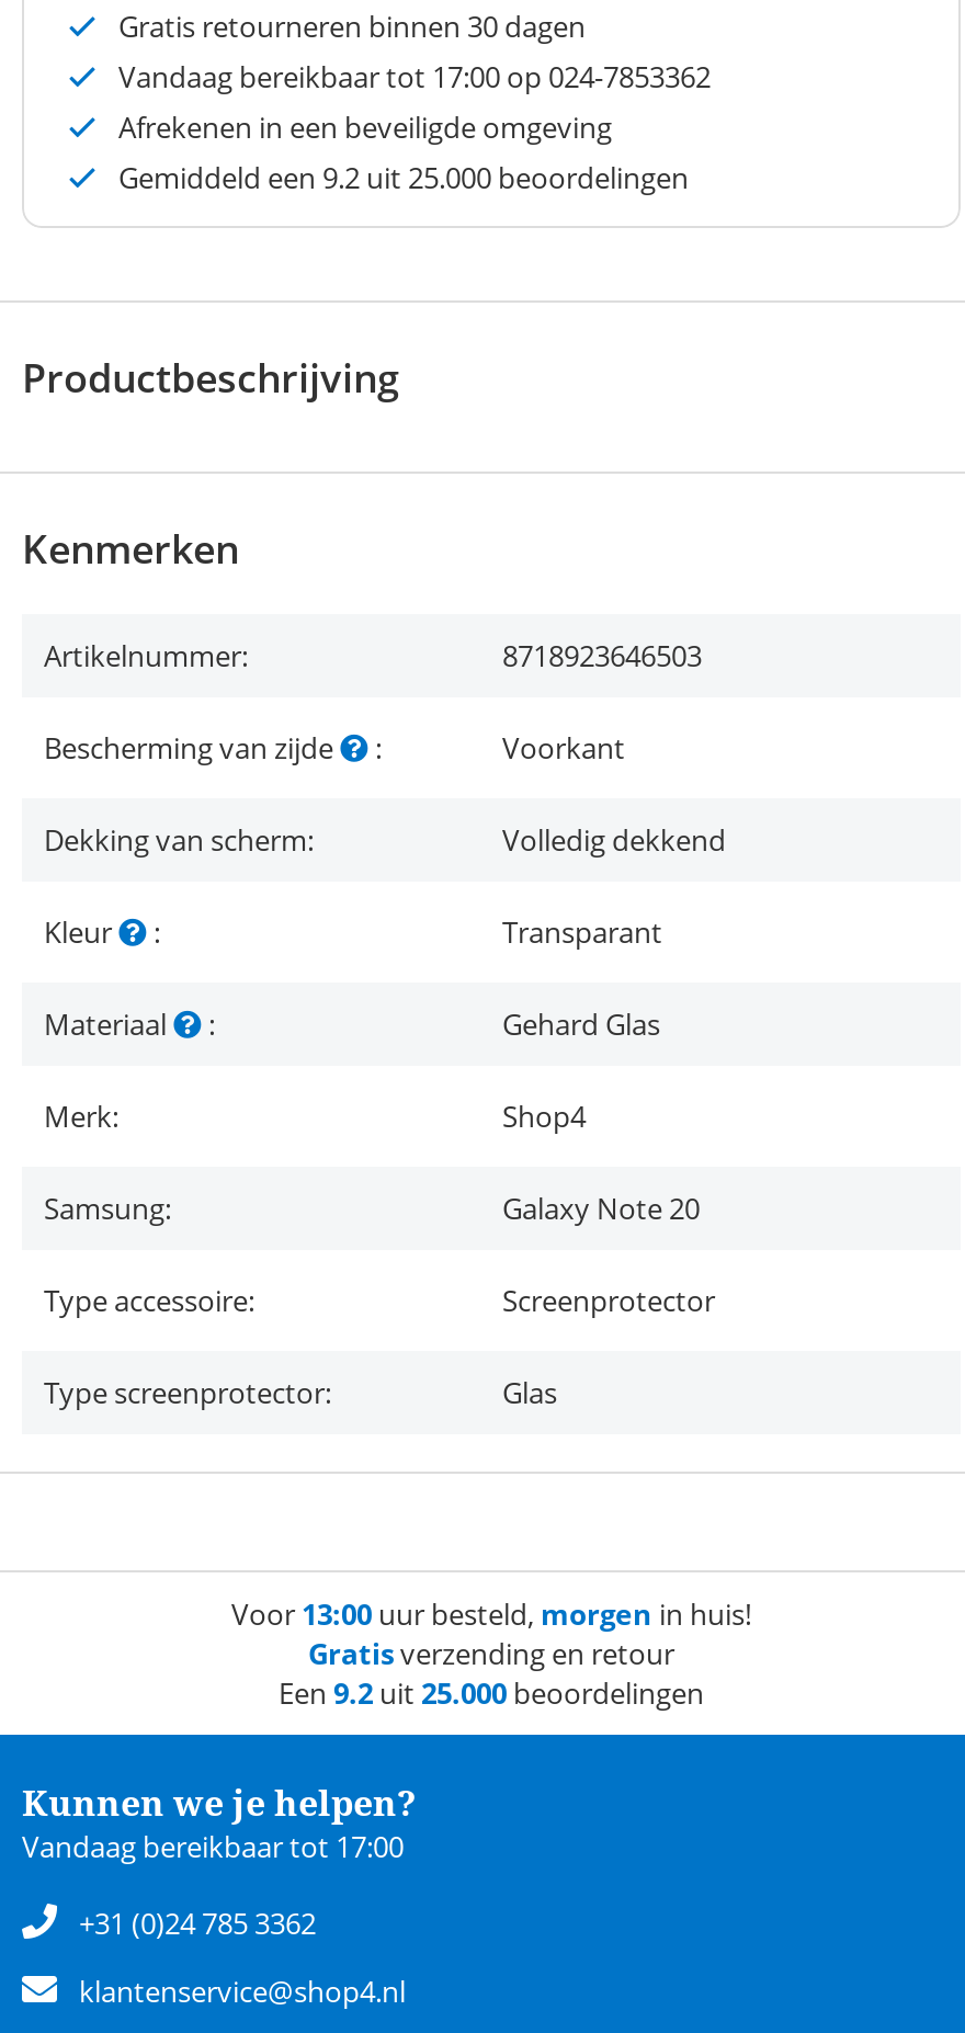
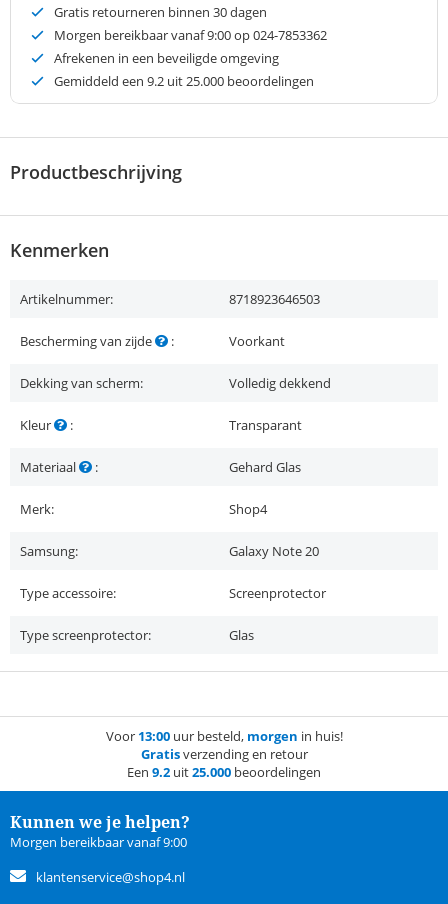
[118,57,711,96] Vandaag bereikbaar tot 17:00 op 024-7853362 -> [54,26,327,44] Morgen bereikbaar vanaf 9:00 op 024-7853362
[22,1827,404,1943] Vandaag bereikbaar tot 17:00 | +31 (0)24 785 3362 -> [10,833,187,851] Morgen bereikbaar vanaf 9:00

